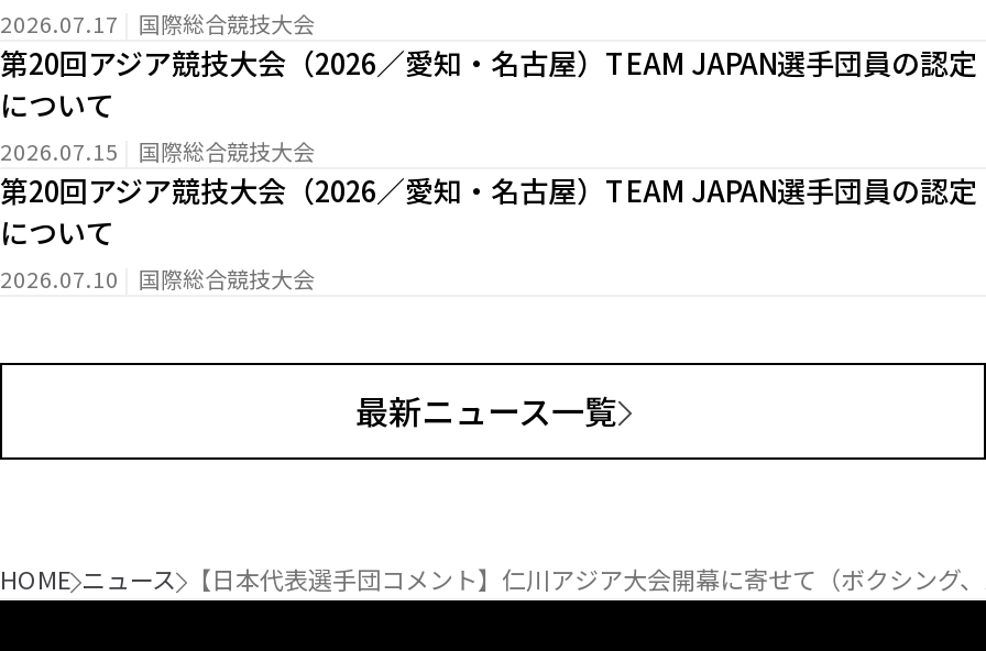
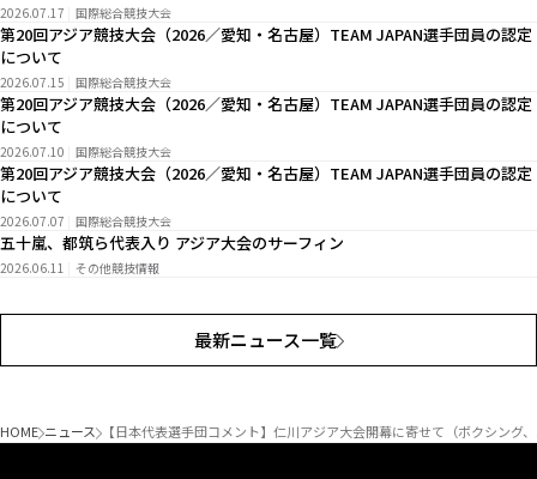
none -> [0,162,532,277] 第20回アジア競技大会（2026／愛知・名古屋）TEAM JAPAN選手団員の認定 | について | 2026.07.07 国際総合競技大会 | 五十嵐、都筑ら代表入り アジア大会のサーフィン | 2026.06.11 その他競技情報

